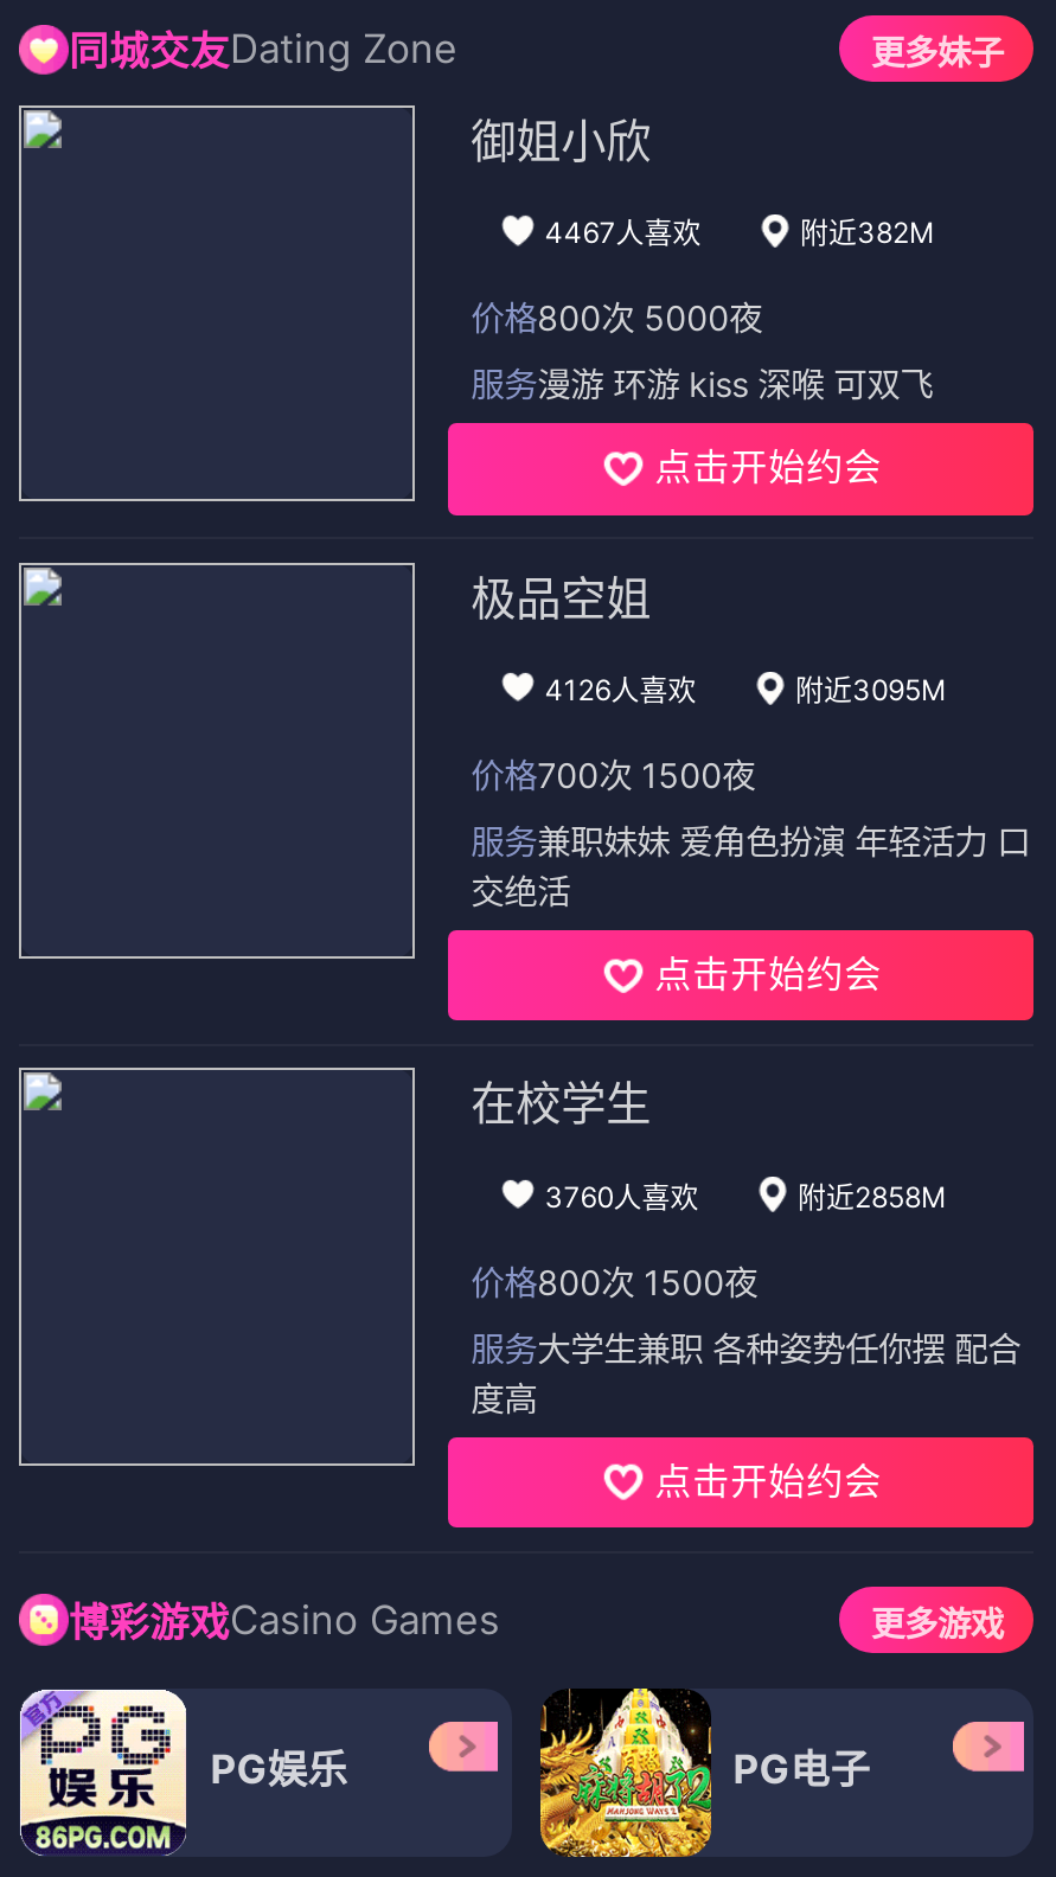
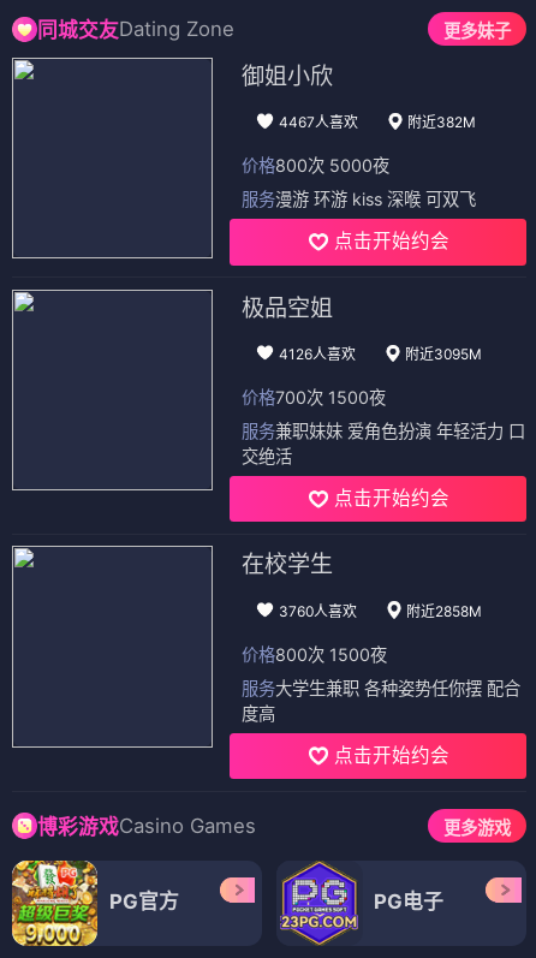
[17,1686,348,1857] [image] | PG娱乐 -> [11,859,179,947] [image] | PG官方
[538,1686,713,1859] [image] -> [276,861,363,946] [image]

